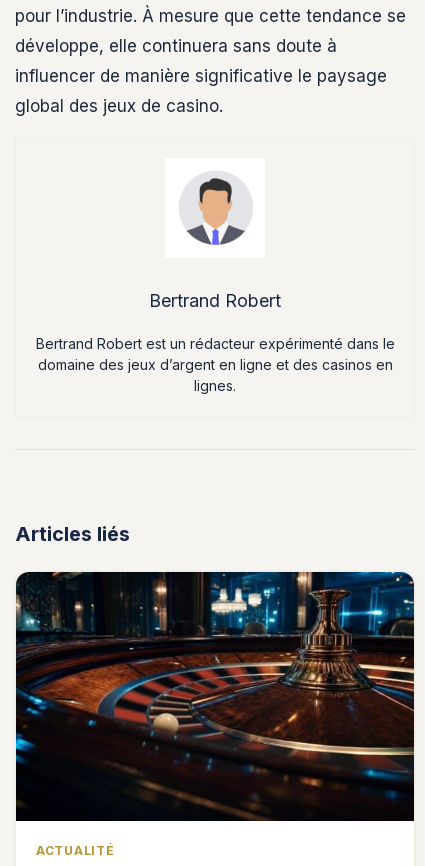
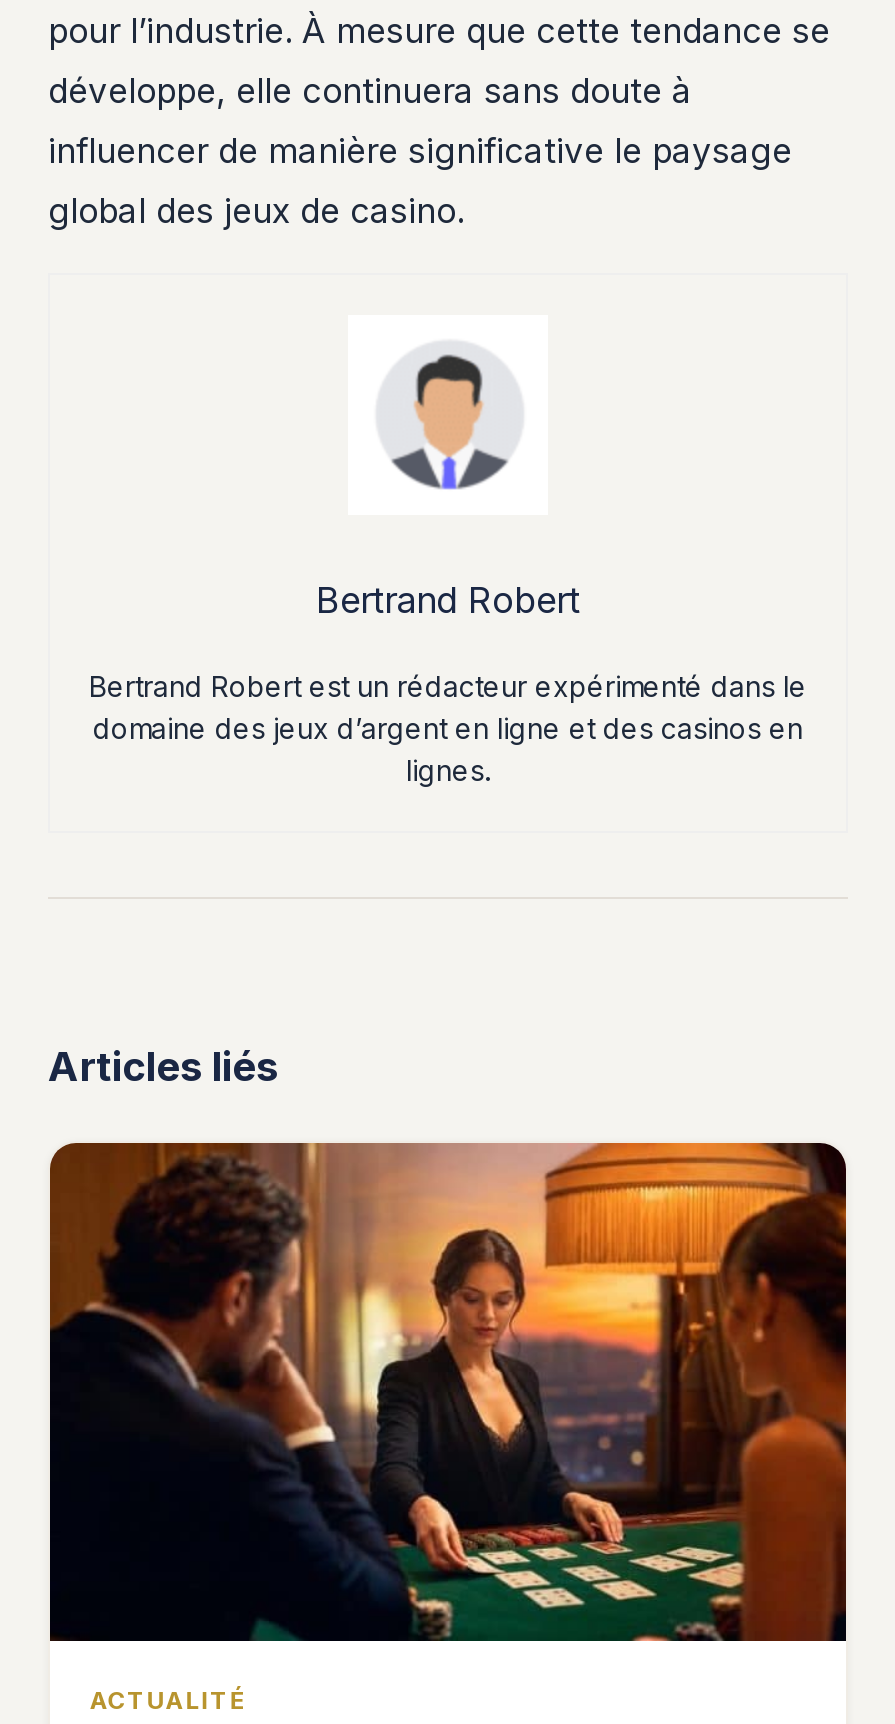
[15,571,415,822] [image] -> [48,1141,848,1643] [image]

